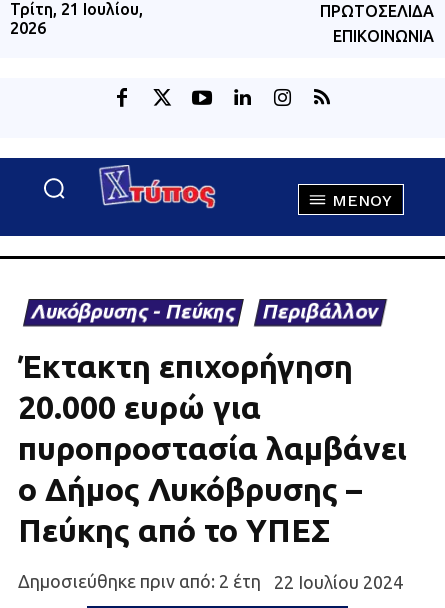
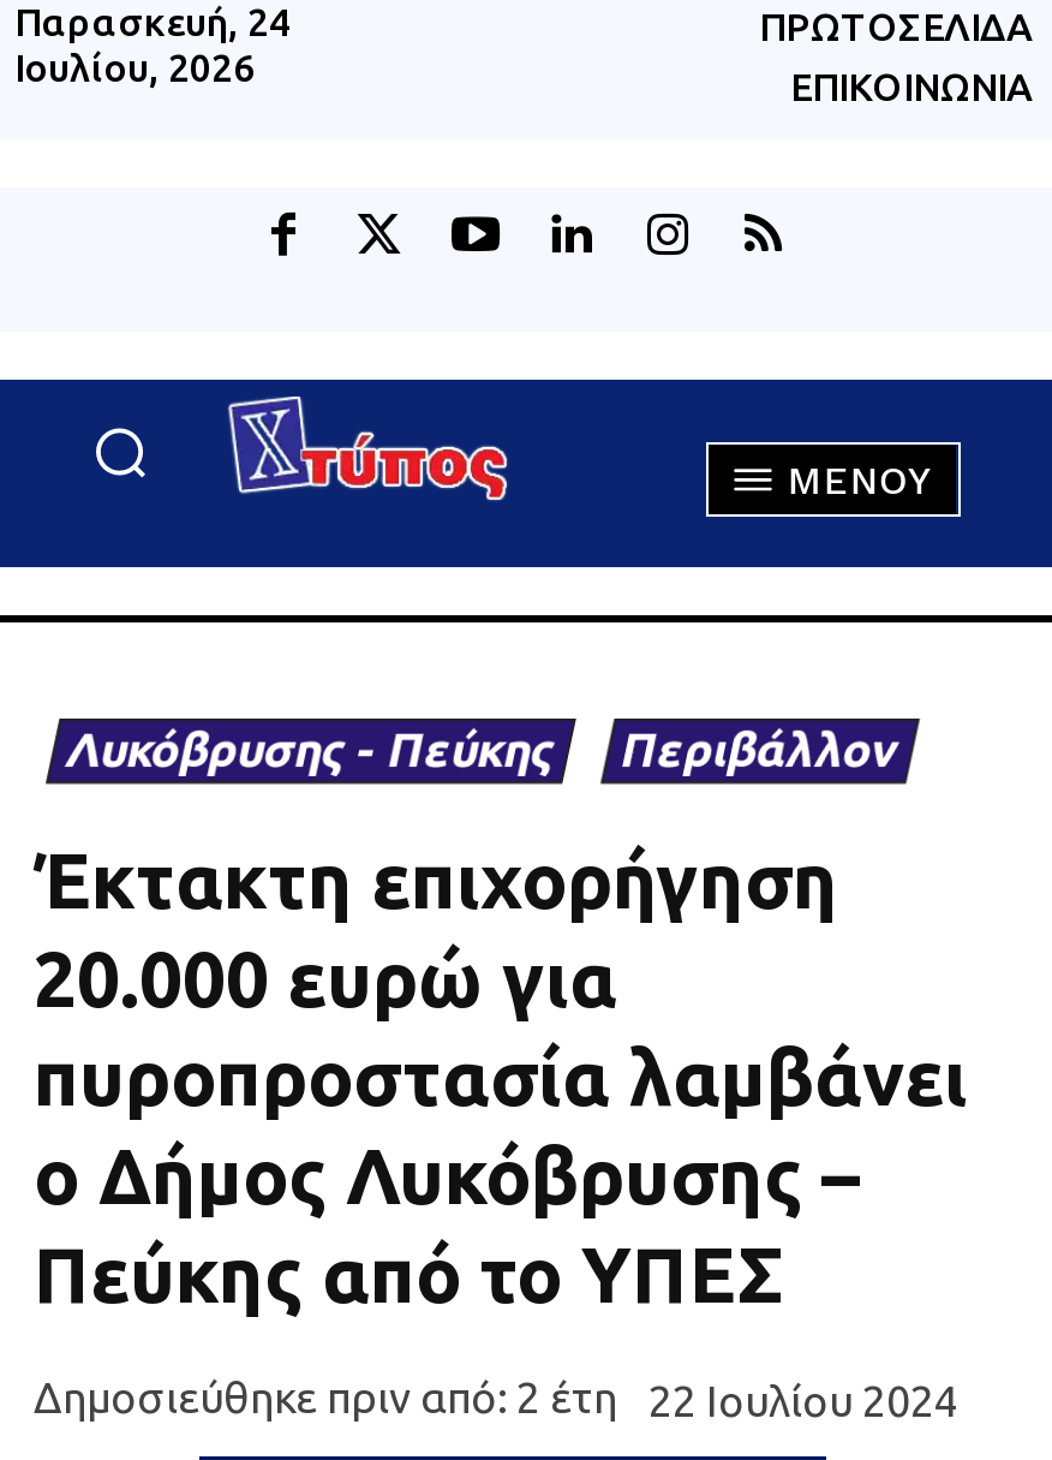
[10,0,143,37] Τρίτη, 21 Ιουλίου, | 2026 -> [14,0,291,89] Παρασκευή, 24 | Ιουλίου, 2026

